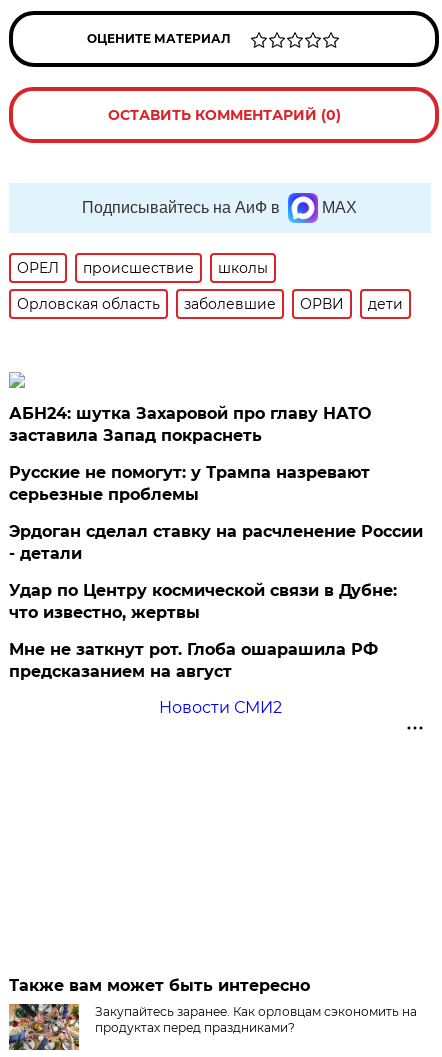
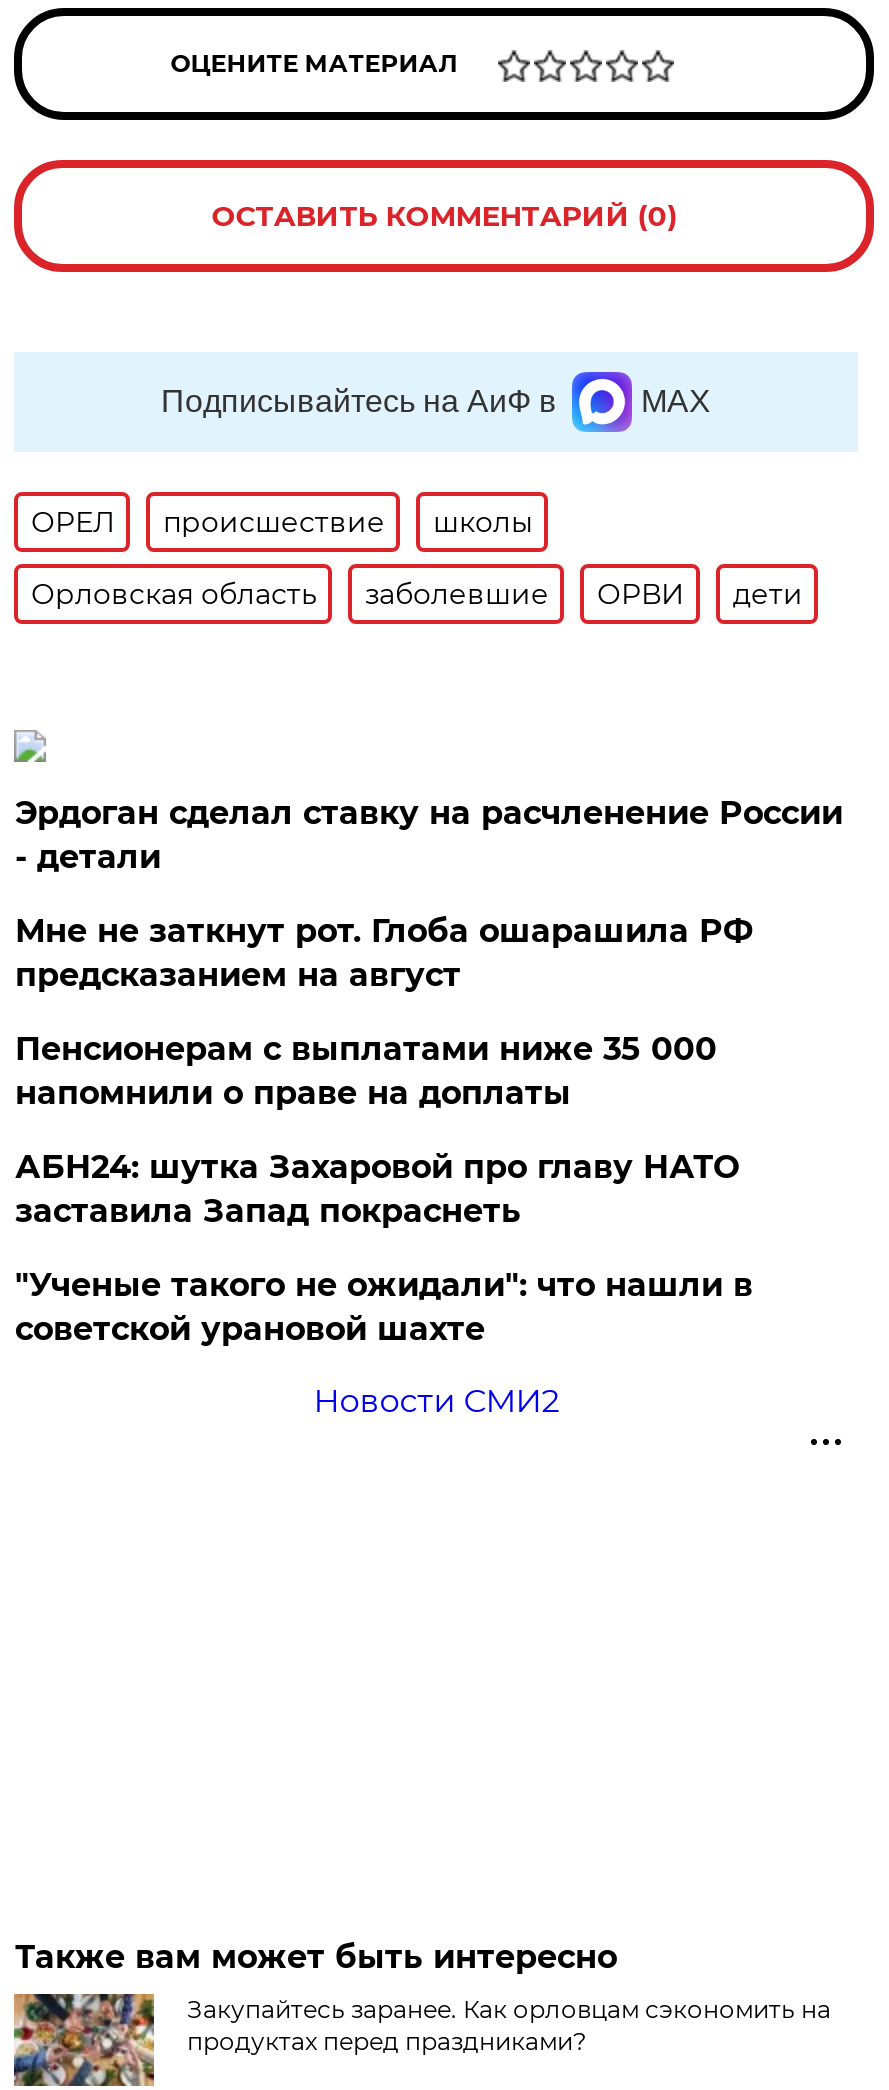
none -> [15,1030,717,1112] Пенсионерам с выплатами ниже 35 000 | напомнили о праве на доплаты
moved [9,404,371,445] -> [15,1148,739,1230]: АБН24: шутка Захаровой про главу НАТО | заставила Запад покраснеть
[9,463,397,622] Русские не помогут: у Трампа назревают | серьезные проблемы | Удар по Центру космической связи в Дубне: | что известно, жертвы -> [15,1266,753,1348] "Ученые такого не ожидали": что нашли в | советской урановой шахте
moved [9,522,423,563] -> [15,794,843,876]: Эрдоган сделал ставку на расчленение России | - детали
moved [9,640,378,681] -> [15,912,753,994]: Мне не заткнут рот. Глоба ошарашила РФ | предсказанием на август

